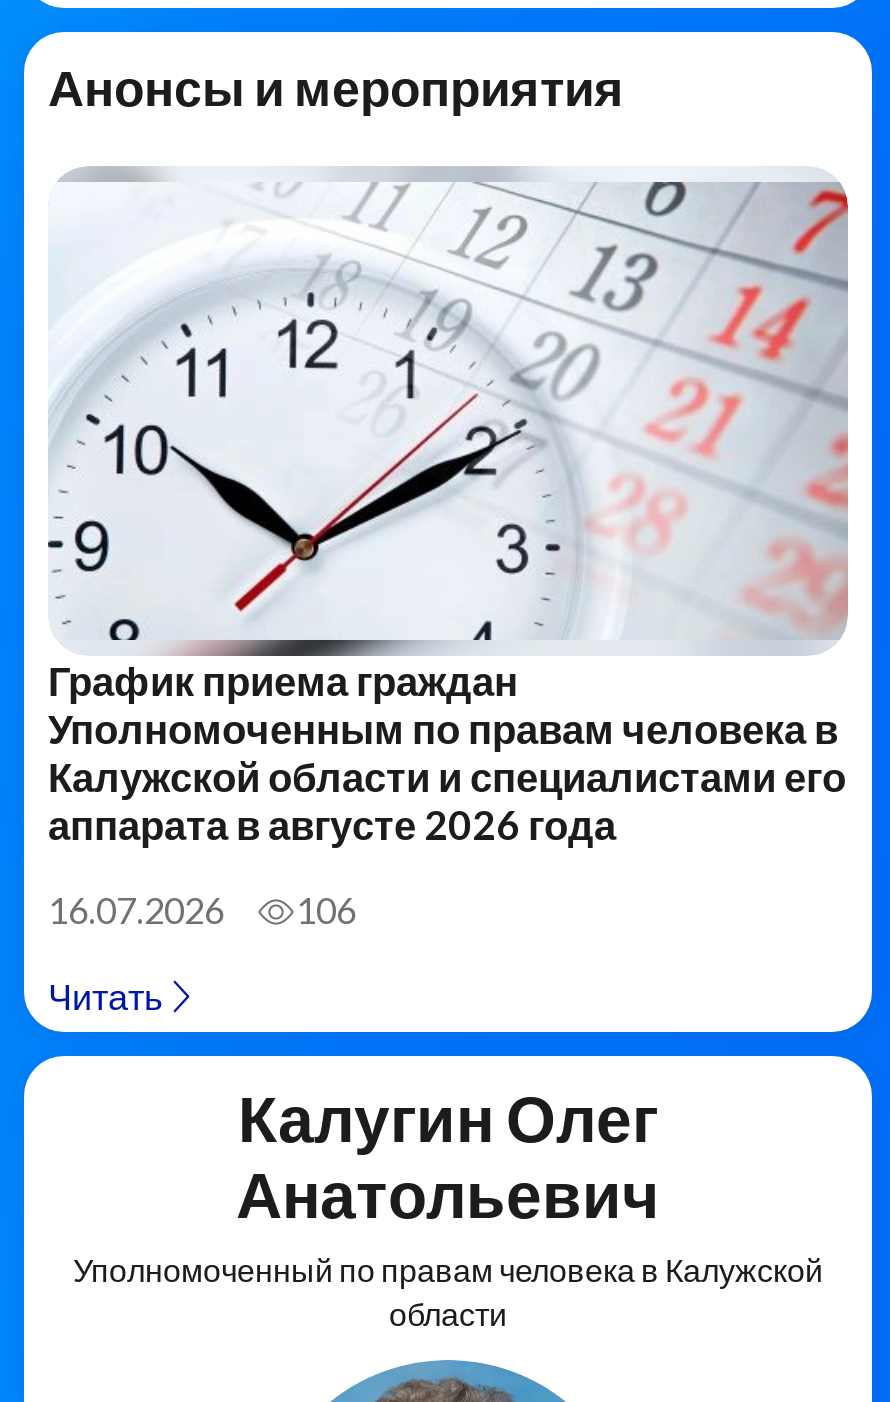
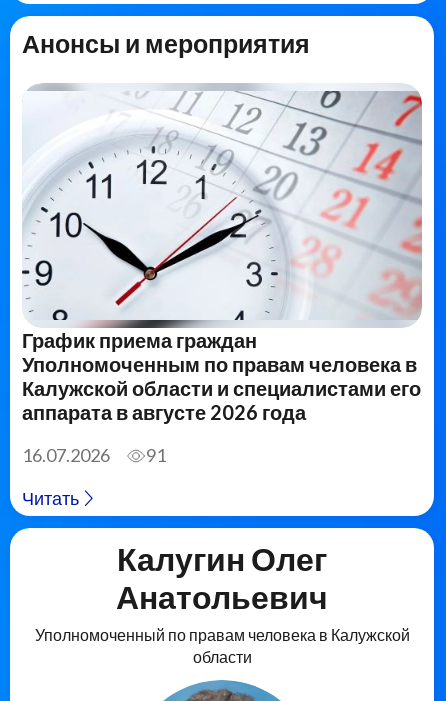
[48,888,356,932] 16.07.2026 106 -> [22,444,166,466] 16.07.2026 91

